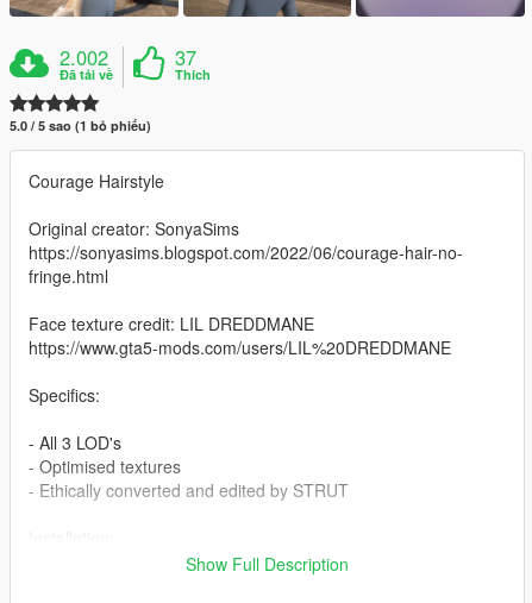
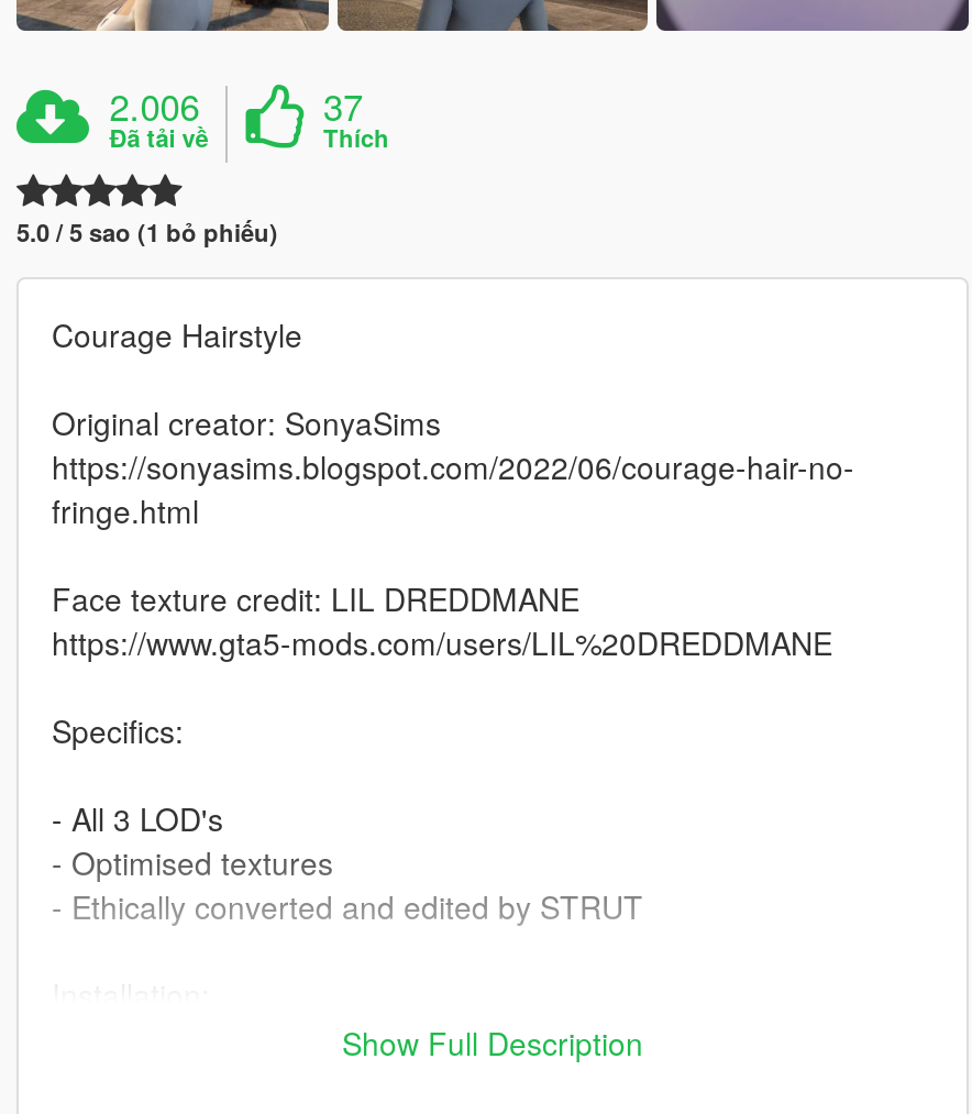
[60,43,109,71] 2.002 -> [109,79,199,132] 2.006

